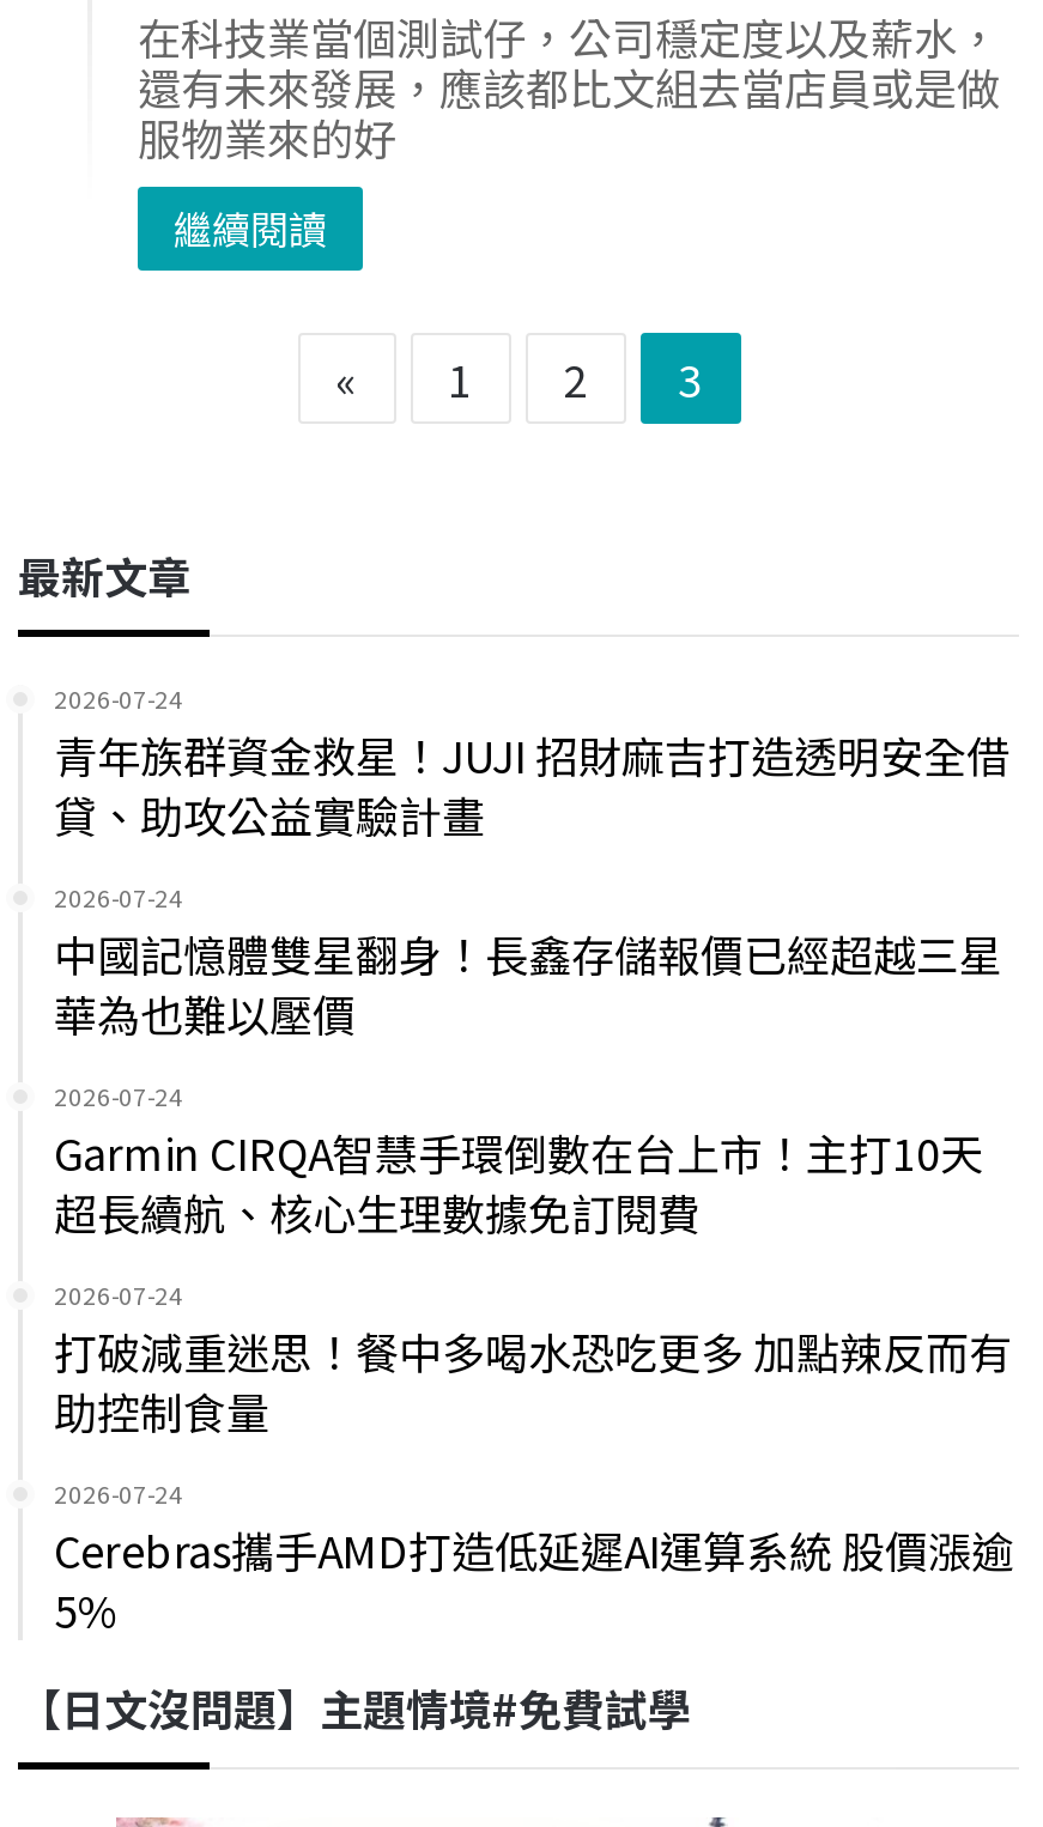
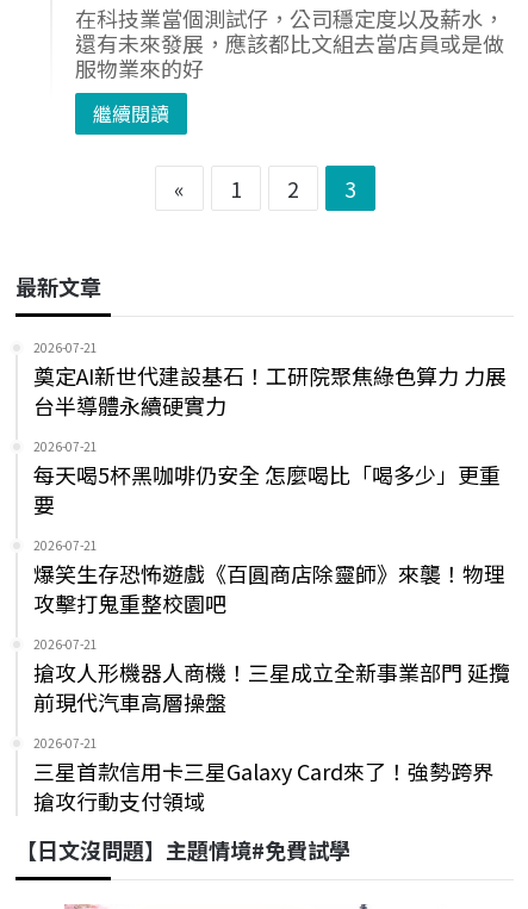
[54,681,1009,846] 2026-07-24 | 青年族群資金救星！JUJI 招財麻吉打造透明安全借 | 貸、助攻公益實驗計畫 -> [33,339,507,421] 2026-07-21 | 奠定AI新世代建設基石！工研院聚焦綠色算力 力展 | 台半導體永續硬實力
[54,879,1002,1044] 2026-07-24 | 中國記憶體雙星翻身！長鑫存儲報價已經超越三星 | 華為也難以壓價 -> [33,437,501,520] 2026-07-21 | 每天喝5杯黑咖啡仍安全 怎麼喝比「喝多少」更重 | 要
[54,1078,983,1243] 2026-07-24 | Garmin CIRQA智慧手環倒數在台上市！主打10天 | 超長續航、核心生理數據免訂閱費 -> [33,536,505,619] 2026-07-21 | 爆笑生存恐怖遊戲《百圓商店除靈師》來襲！物理 | 攻擊打鬼重整校園吧
[54,1277,1012,1442] 2026-07-24 | 打破減重迷思！餐中多喝水恐吃更多 加點辣反而有 | 助控制食量 -> [33,635,510,717] 2026-07-21 | 搶攻人形機器人商機！三星成立全新事業部門 延攬 | 前現代汽車高層操盤
[54,1475,1014,1641] 2026-07-24 | Cerebras攜手AMD打造低延遲AI運算系統 股價漲逾 | 5% -> [33,734,493,816] 2026-07-21 | 三星首款信用卡三星Galaxy Card來了！強勢跨界 | 搶攻行動支付領域

